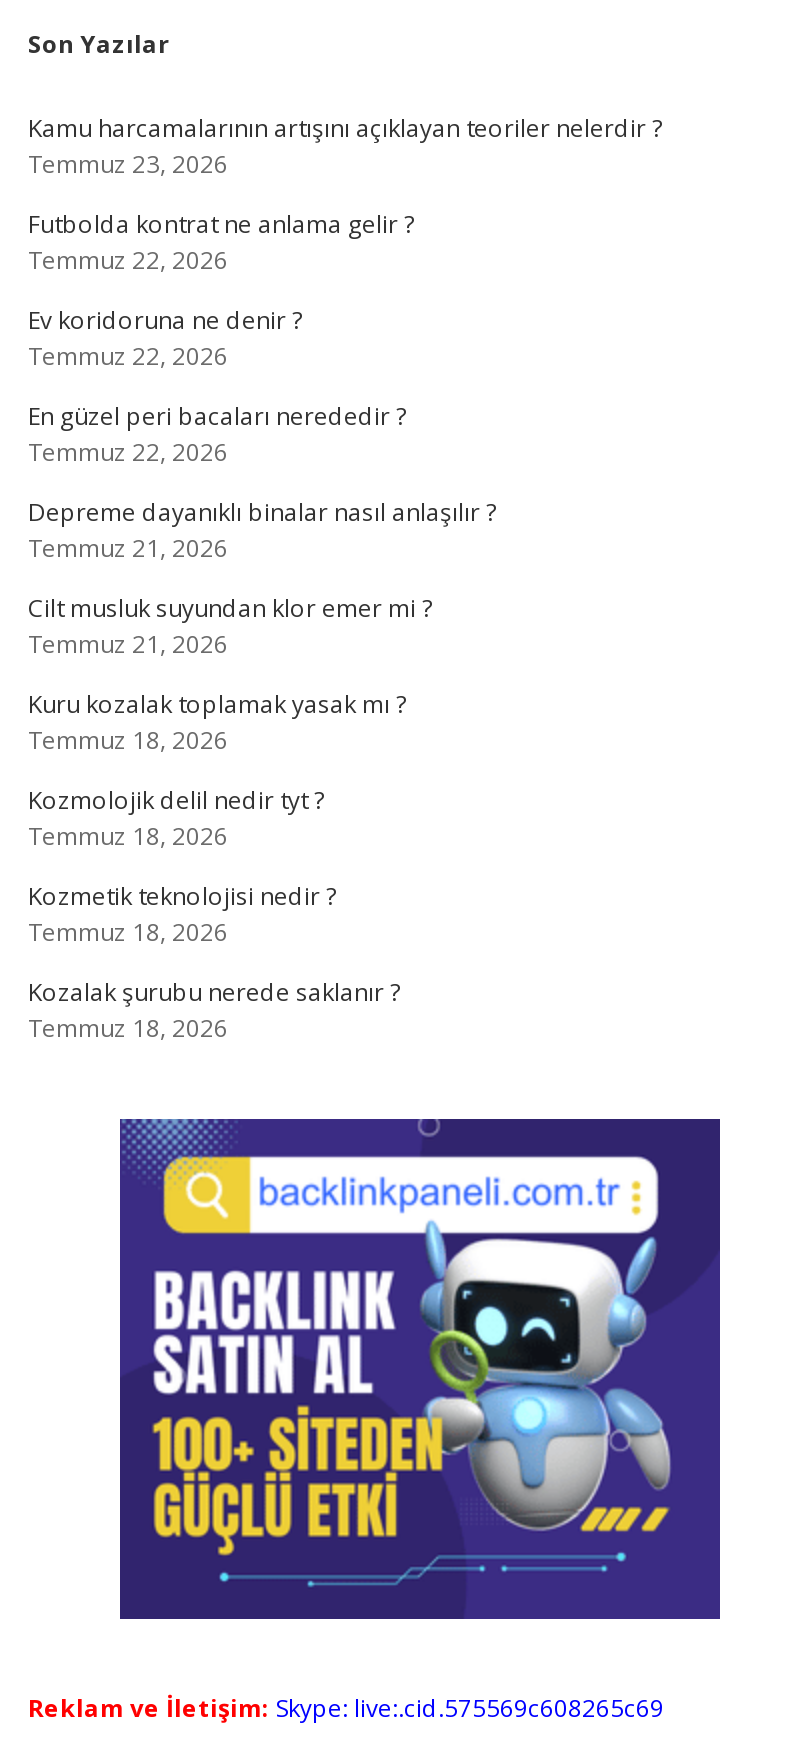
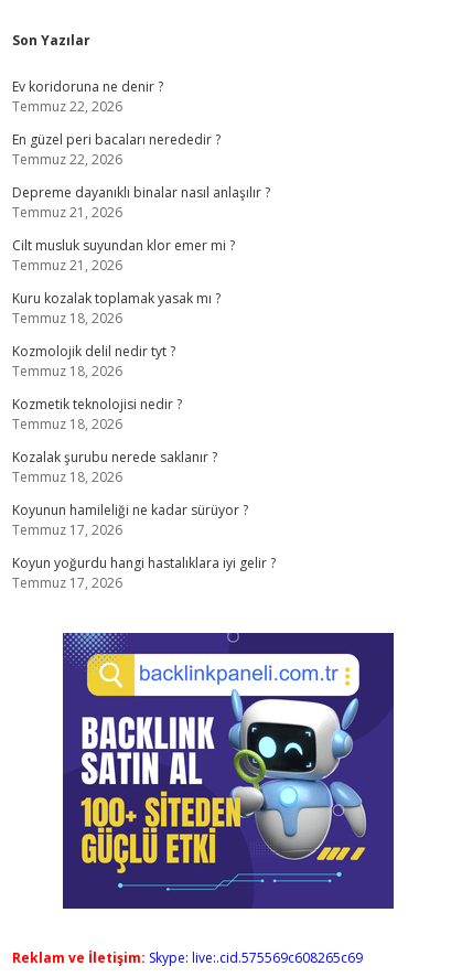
[28,111,662,277] Kamu harcamalarının artışını açıklayan teoriler nelerdir ? | Temmuz 23, 2026 | Futbolda kontrat ne anlama gelir ? | Temmuz 22, 2026 -> none
moved [28,303,496,1045] -> [12,77,270,486]: Ev koridoruna ne denir ? | Temmuz 22, 2026 | En güzel peri bacaları nerededir ? | ... | Kozalak şurubu nerede saklanır ? | Temmuz 18, 2026
none -> [12,501,276,592] Koyunun hamileliği ne kadar sürüyor ? | Temmuz 17, 2026 | Koyun yoğurdu hangi hastalıklara iyi gelir ? | Temmuz 17, 2026

